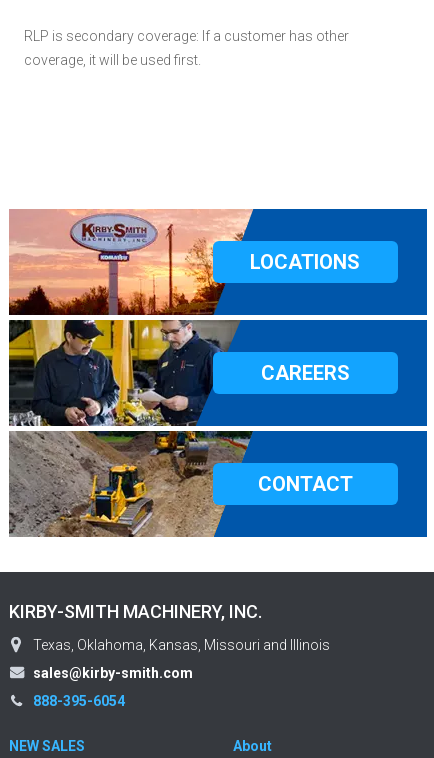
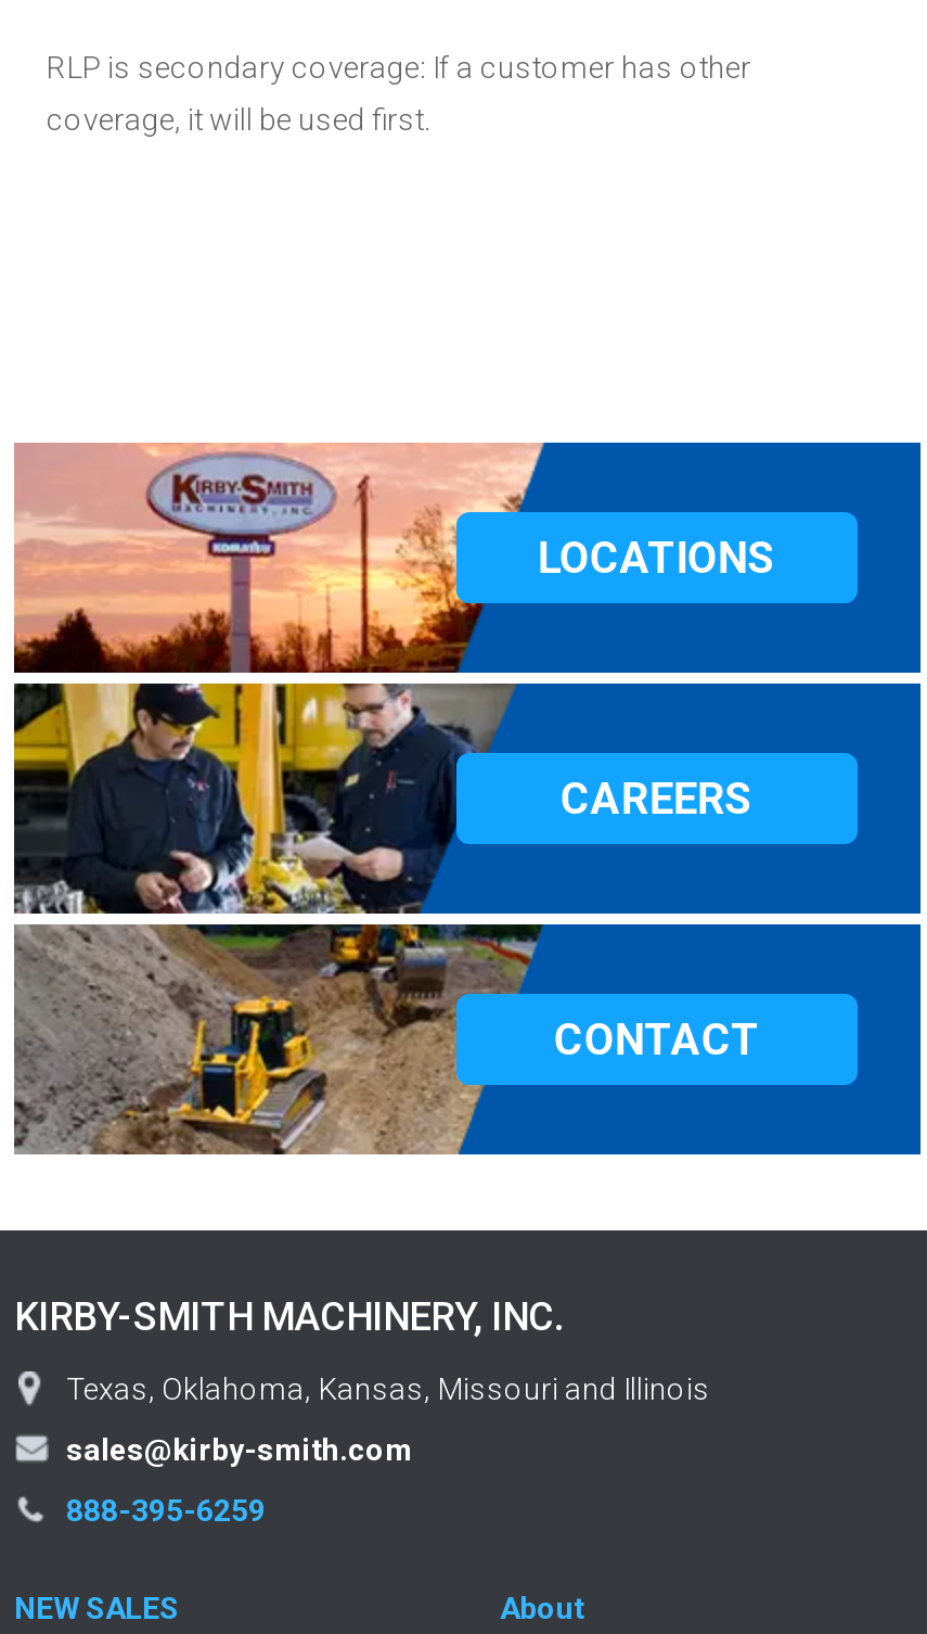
[33,693,125,709] 888-395-6054 -> [66,1493,266,1528] 888-395-6259

